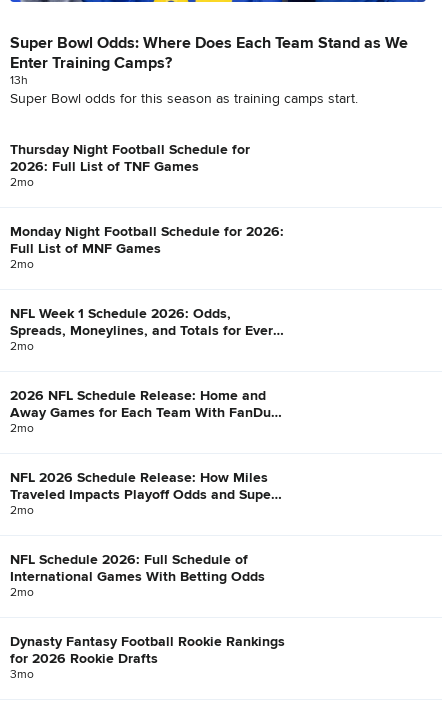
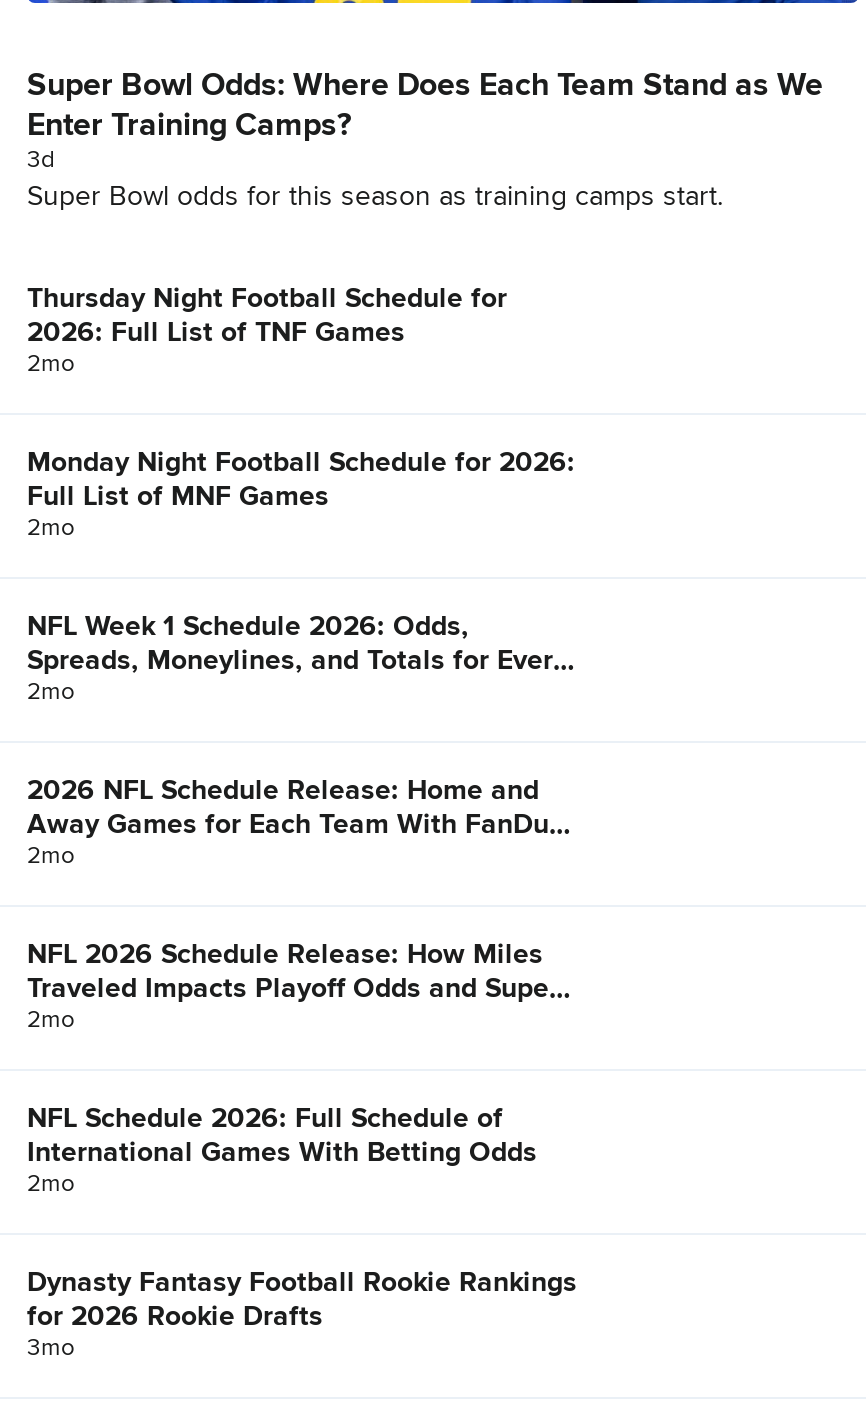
[10,75,28,87] 13h -> [27,150,55,174] 3d

